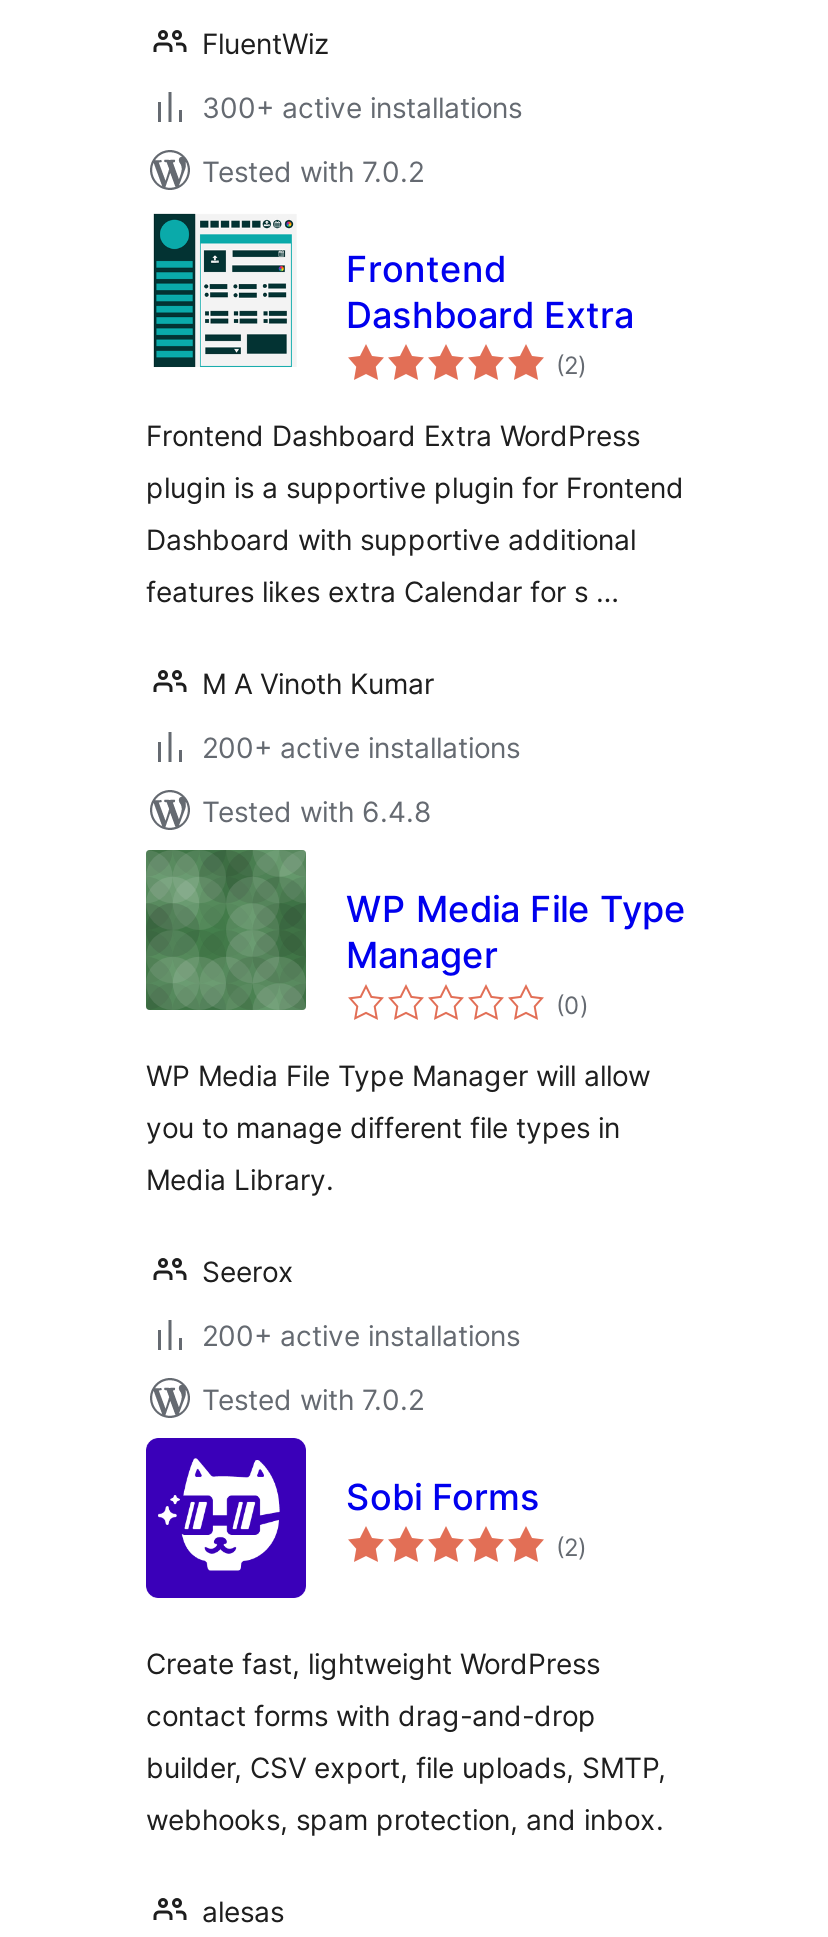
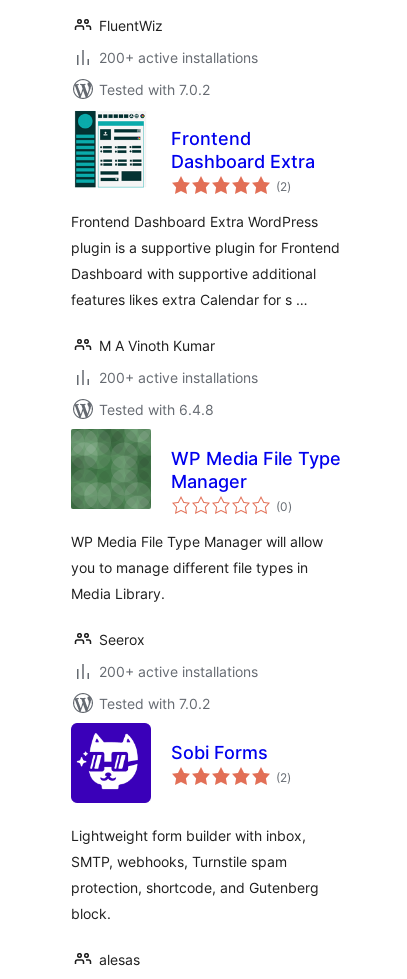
[202,90,522,124] 300+ active installations -> [99,49,258,66] 200+ active installations
[146,1646,600,1680] Create fast, lightweight WordPress -> [71,827,306,844] Lightweight form builder with inbox,
[146,1698,596,1732] contact forms with drag-and-drop -> [71,853,287,870] SMTP, webhooks, Turnstile spam
[146,1750,666,1784] builder, CSV export, file uploads, SMTP, -> [71,879,319,896] protection, shortcode, and Gutenberg
[146,1802,664,1836] webhooks, spam protection, and inbox. -> [71,905,111,922] block.

